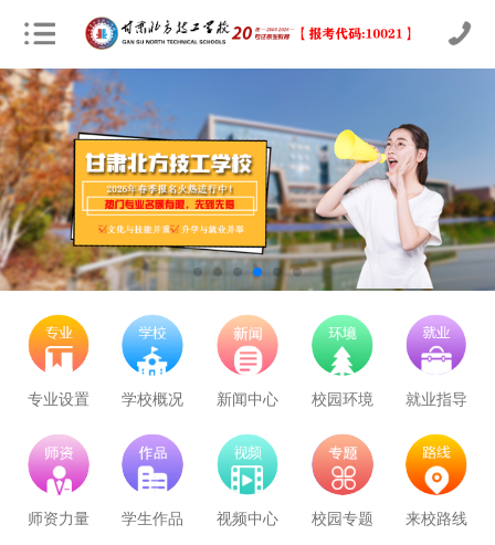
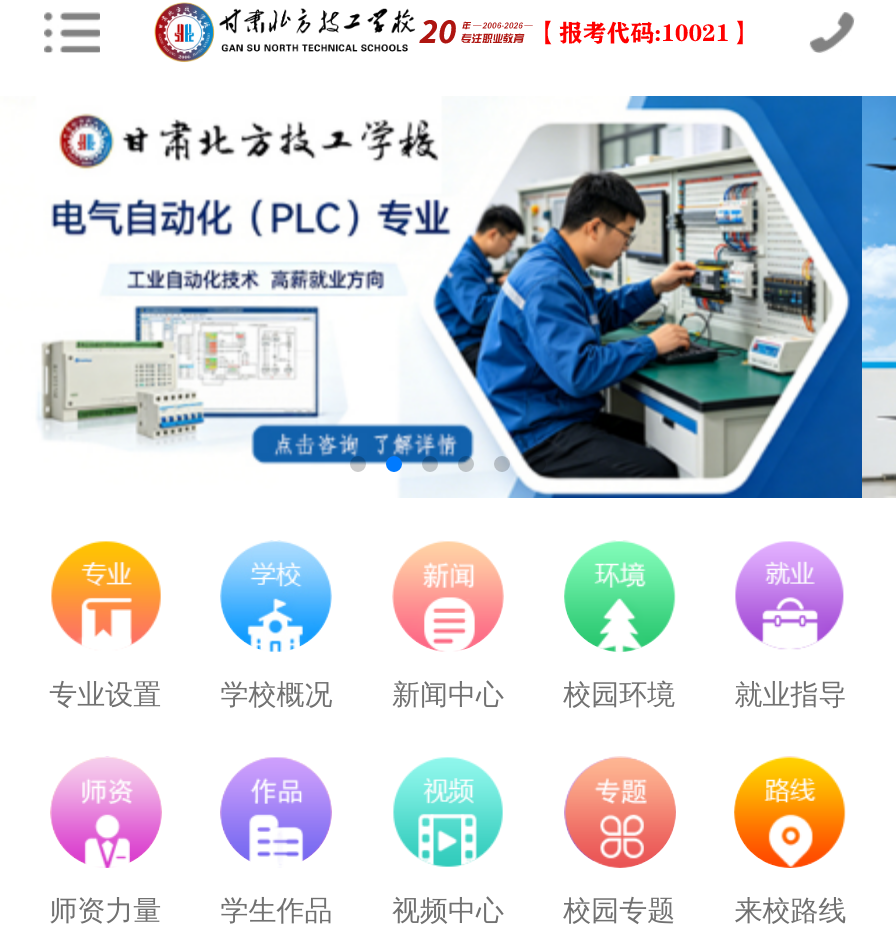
[3,67,492,292] [image] -> [6,96,890,500] [image]

